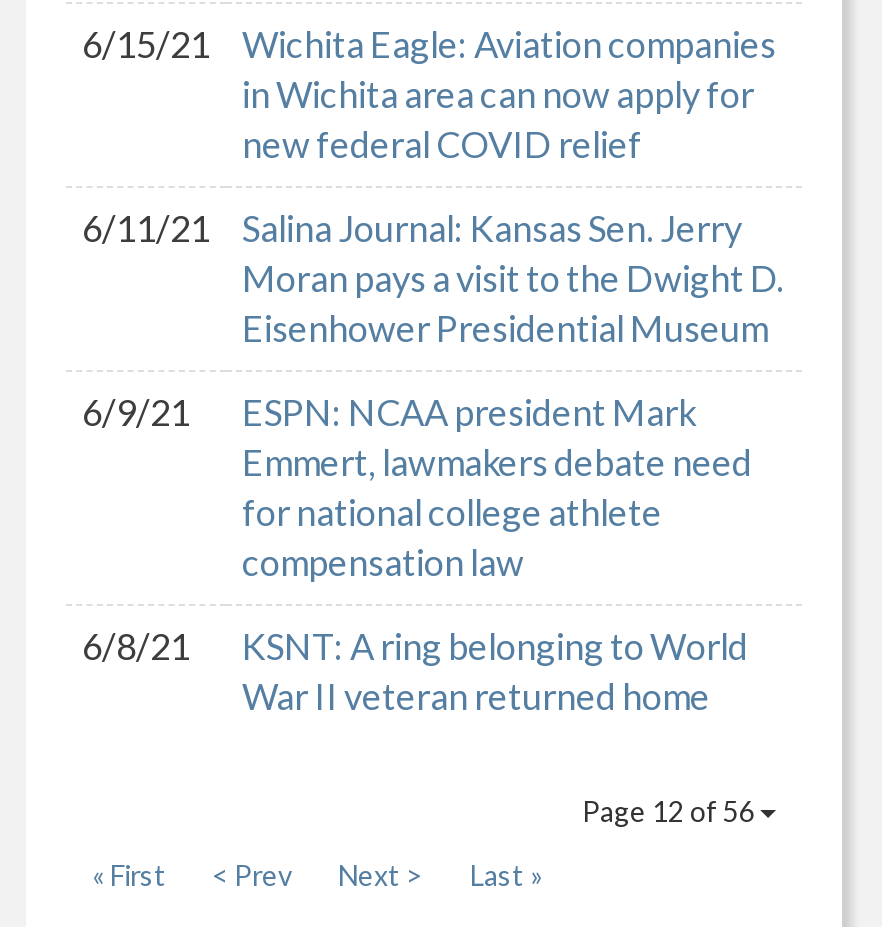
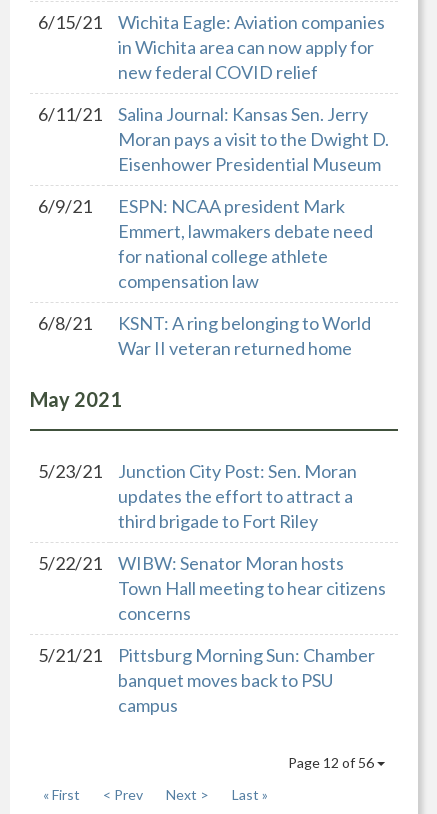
none -> [30,387,386,716] May 2021 | 5/23/21 | Junction City Post: Sen. Moran | updates the effort to attract a | third brigade to Fort Riley | 5/22/21 | WIBW: Senator Moran hosts | Town Hall meeting to hear citizens | concerns | 5/21/21 | Pittsburg Morning Sun: Chamber | banquet moves back to PSU | campus

